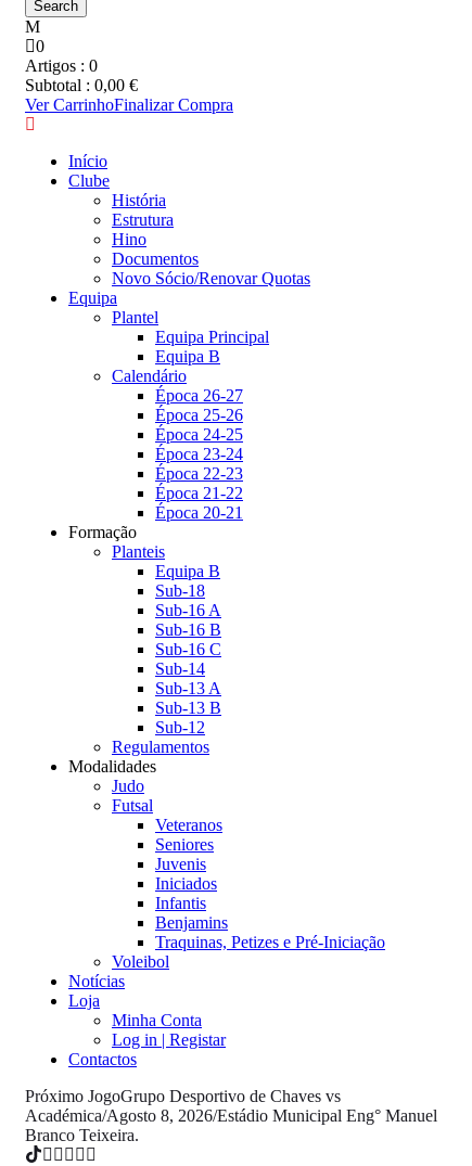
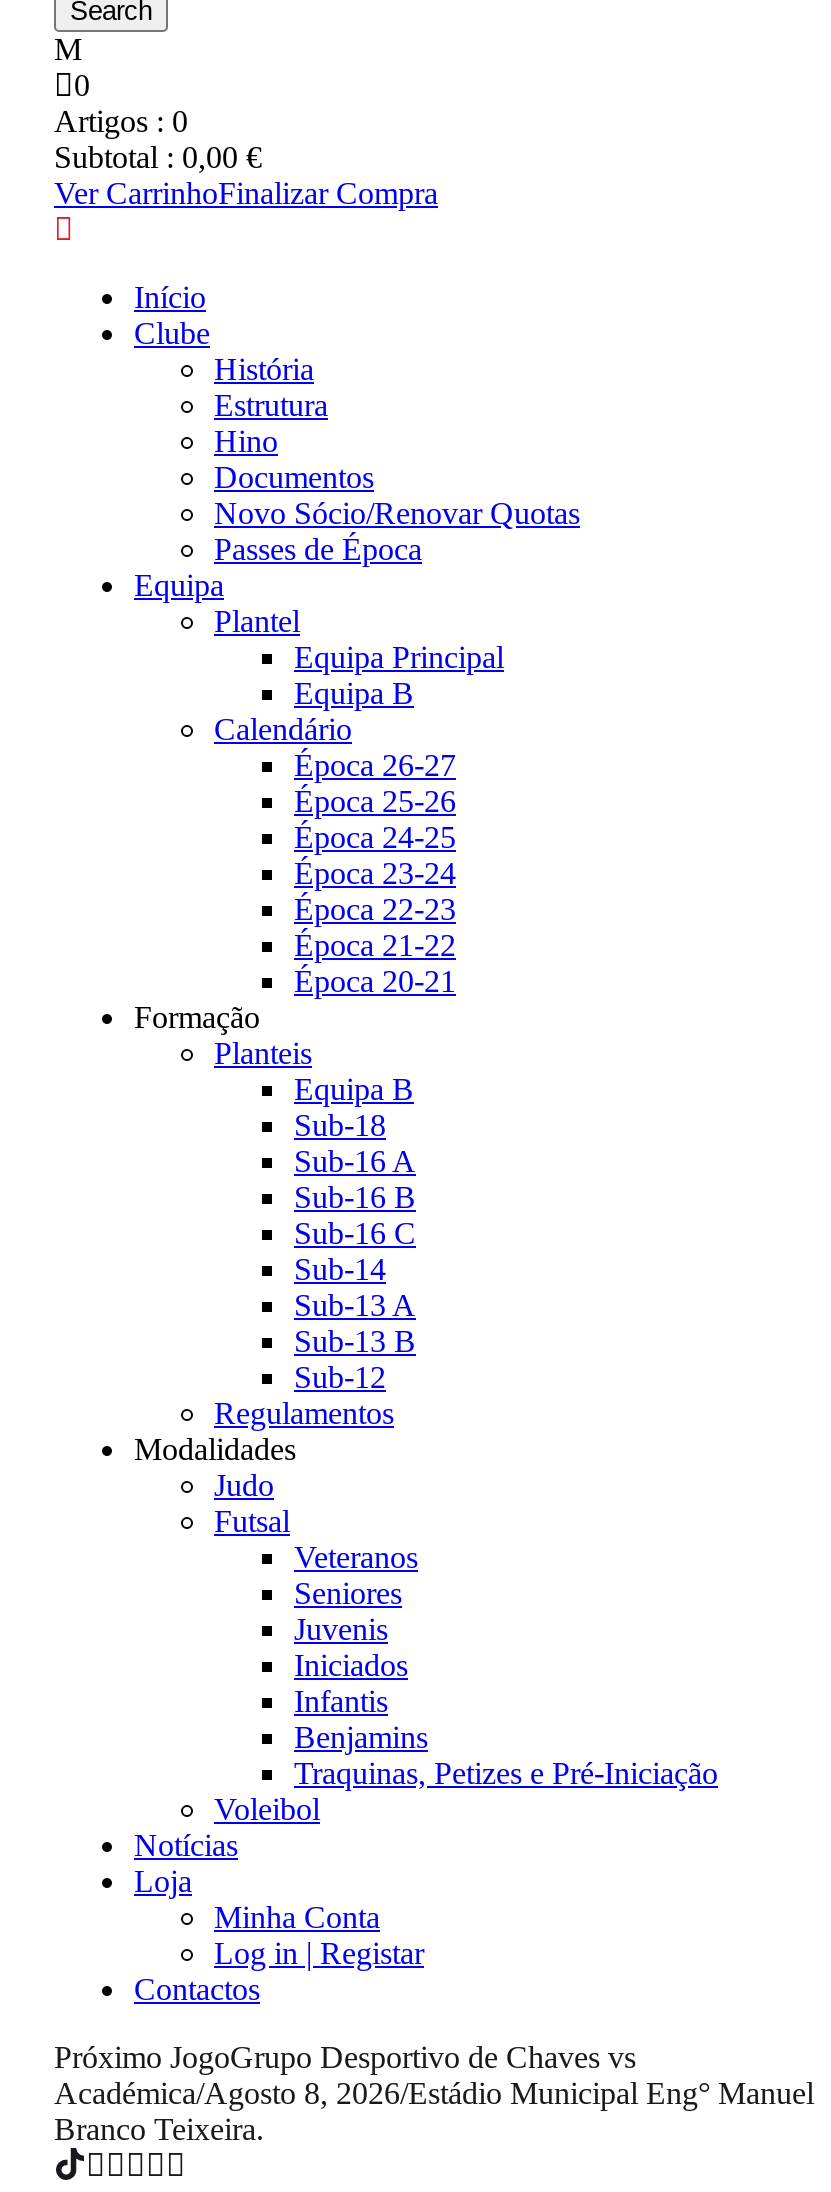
none -> [214,532,422,566] Passes de Época

